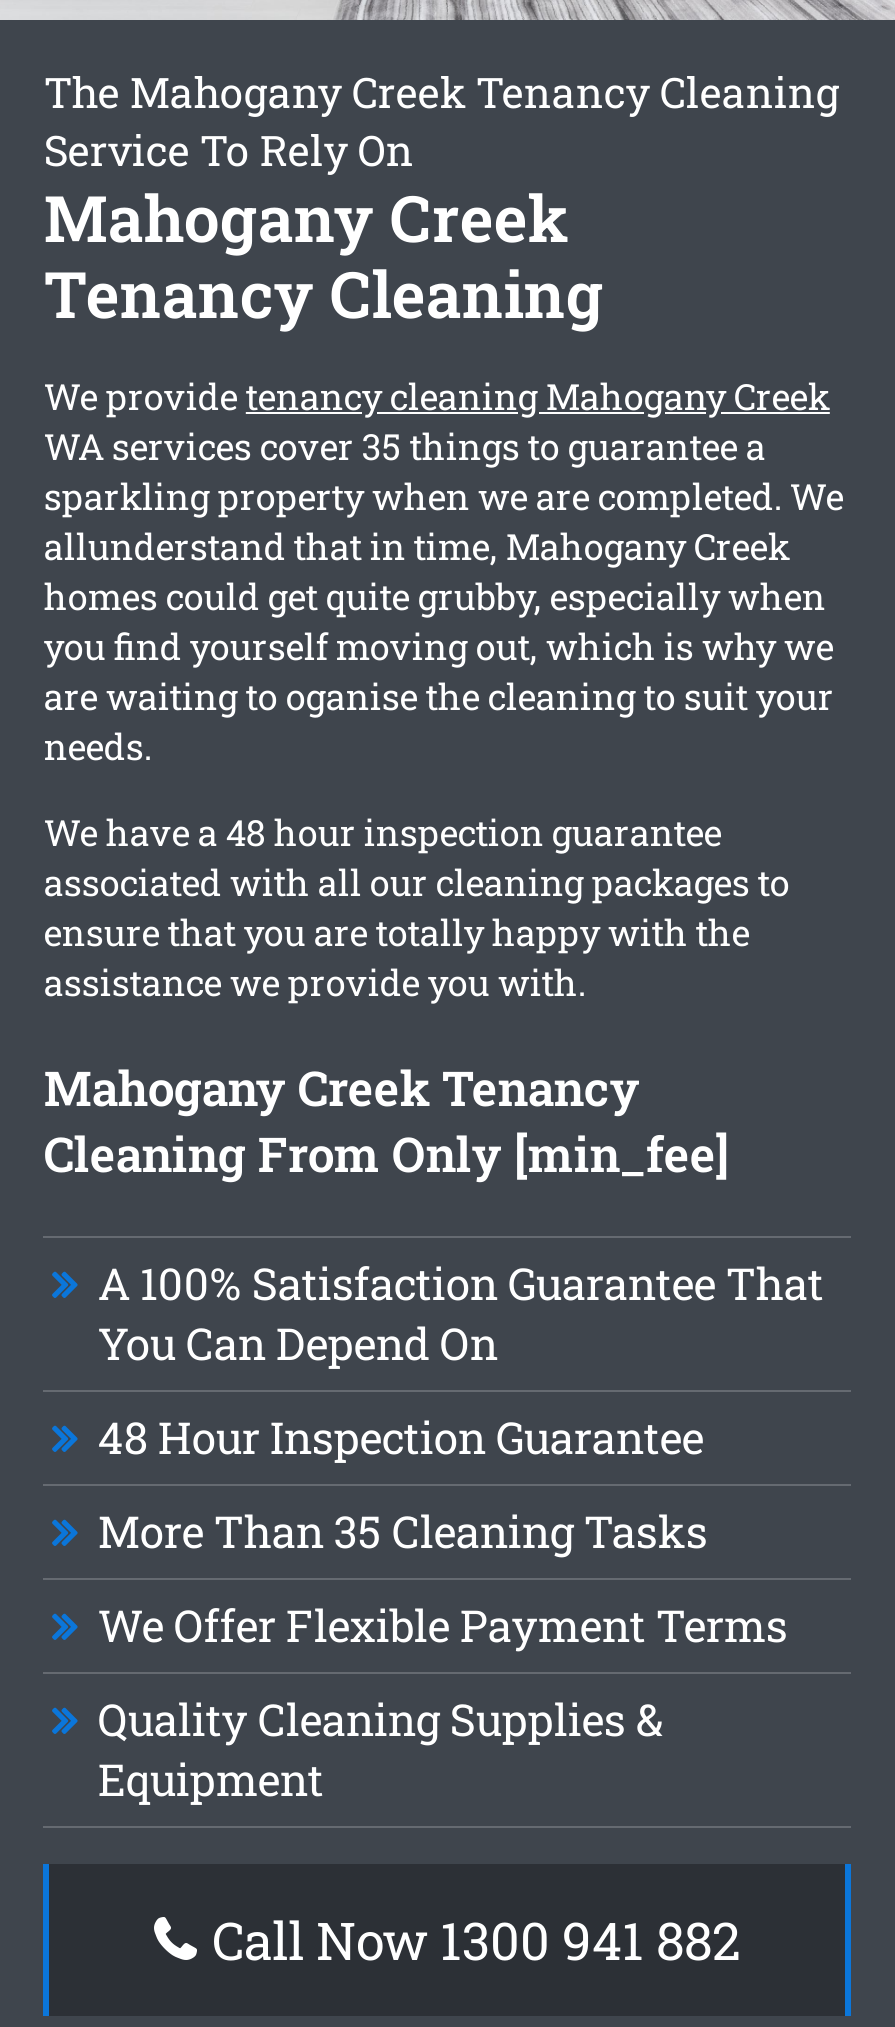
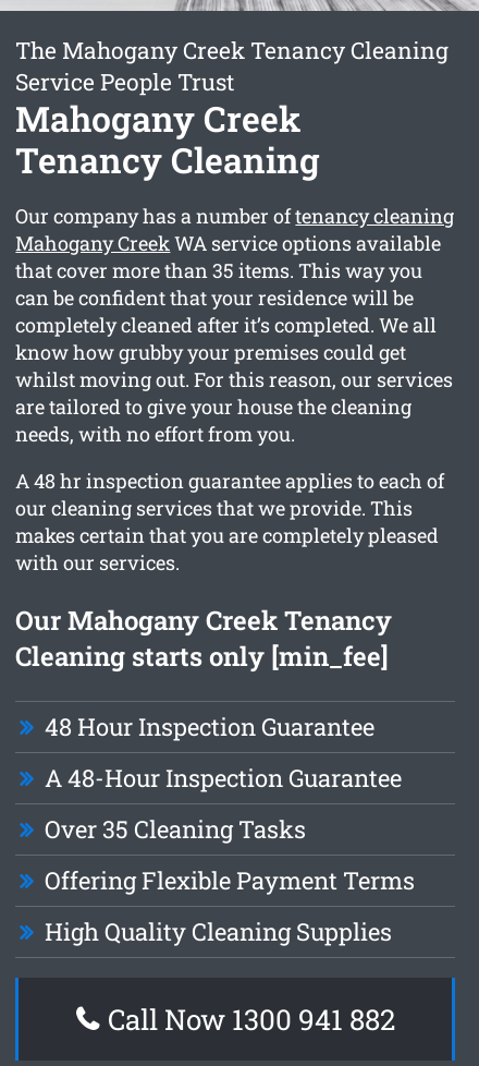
[44,122,414,178] Service To Rely On -> [16,66,234,97] Service People Trust
[44,372,844,1372] We provide tenancy cleaning Mahogany Creek | WA services cover 35 things to guarantee a | sparkling property when we are completed. We | allunderstand that in time, Mahogany Creek | homes could get quite grubby, especially when | you find yourself moving out, which is why we | are waiting to oganise the cleaning to suit your | needs. | We have a 48 hour inspection guarantee | associated with all our cleaning packages to | ensure that you are totally happy with the | assistance we provide you with. | Mahogany Creek Tenancy | Cleaning From Only [min_fee] | A 100% Satisfaction Guarantee That | You Can Depend On -> [16,203,454,674] Our company has a number oftenancy cleaning | Mahogany Creek WA service options available | that cover more than 35 items. This way you | can be confident that your residence will be | completely cleaned after it’s completed. We all | know how grubby your premises could get | whilst moving out. For this reason, our services | are tailored to give your house the cleaning | needs, with no effort from you. | A 48 hr inspection guarantee applies to each of | our cleaning services that we provide. This | makes certain that you are completely pleased | with our services. | Our Mahogany Creek Tenancy | Cleaning starts only [min_fee]
moved [98,1408,704,1466] -> [45,711,375,742]: 48 Hour Inspection Guarantee
[98,1502,788,1808] More Than 35 Cleaning Tasks | We Offer Flexible Payment Terms | Quality Cleaning Supplies & | Equipment -> [45,762,415,947] A 48-Hour Inspection Guarantee | Over 35 Cleaning Tasks | Offering Flexible Payment Terms | High Quality Cleaning Supplies

